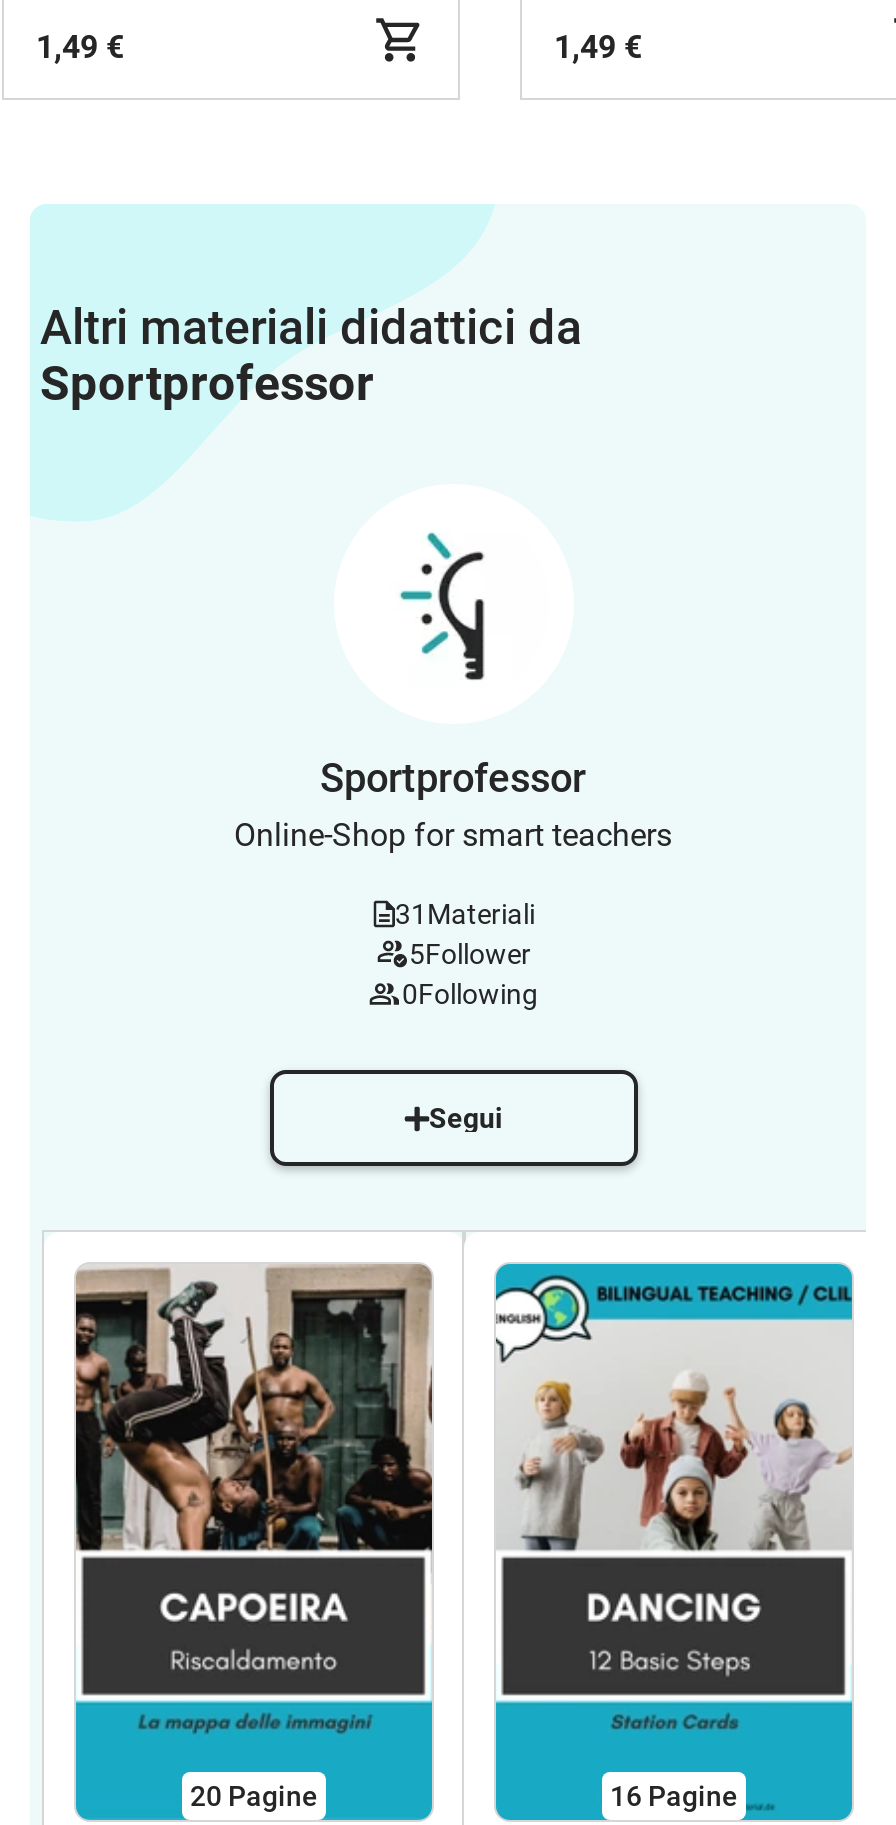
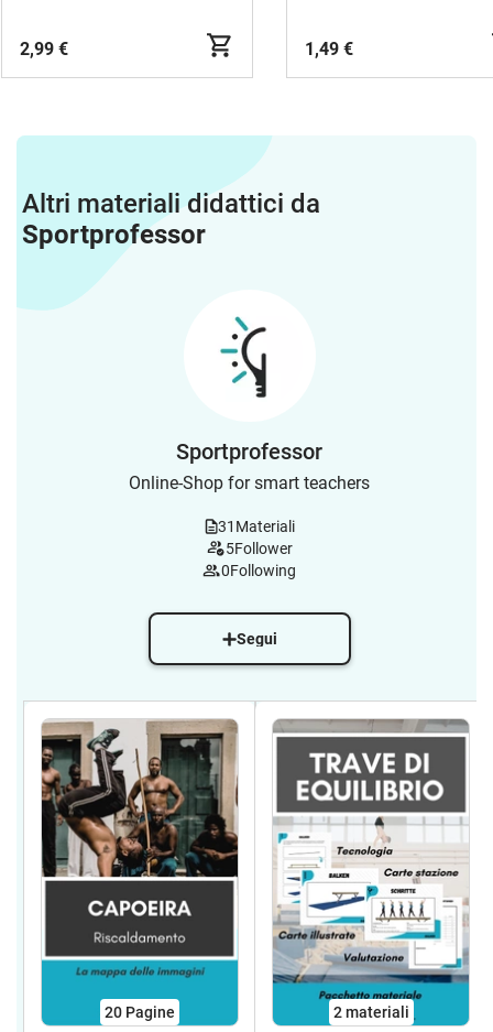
[36,28,124,66] 1,49 € -> [20,39,68,59] 2,99 €
[494,1262,854,1811] [image] | 16 Pagine -> [272,718,470,1020] [image] | 2 materiali

